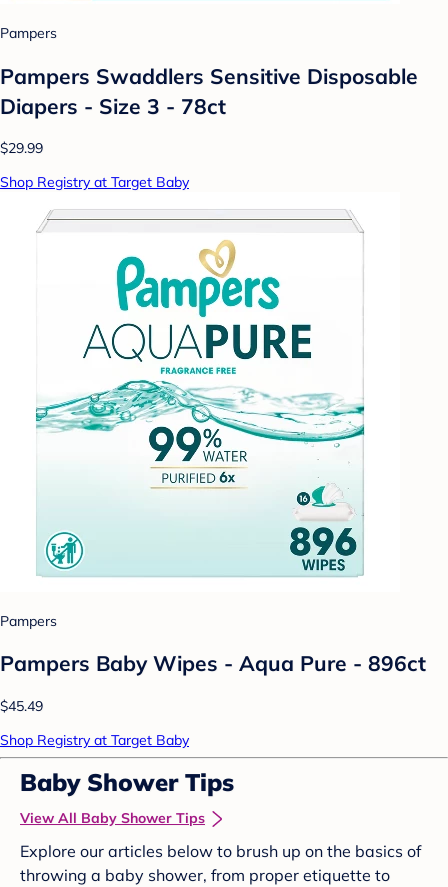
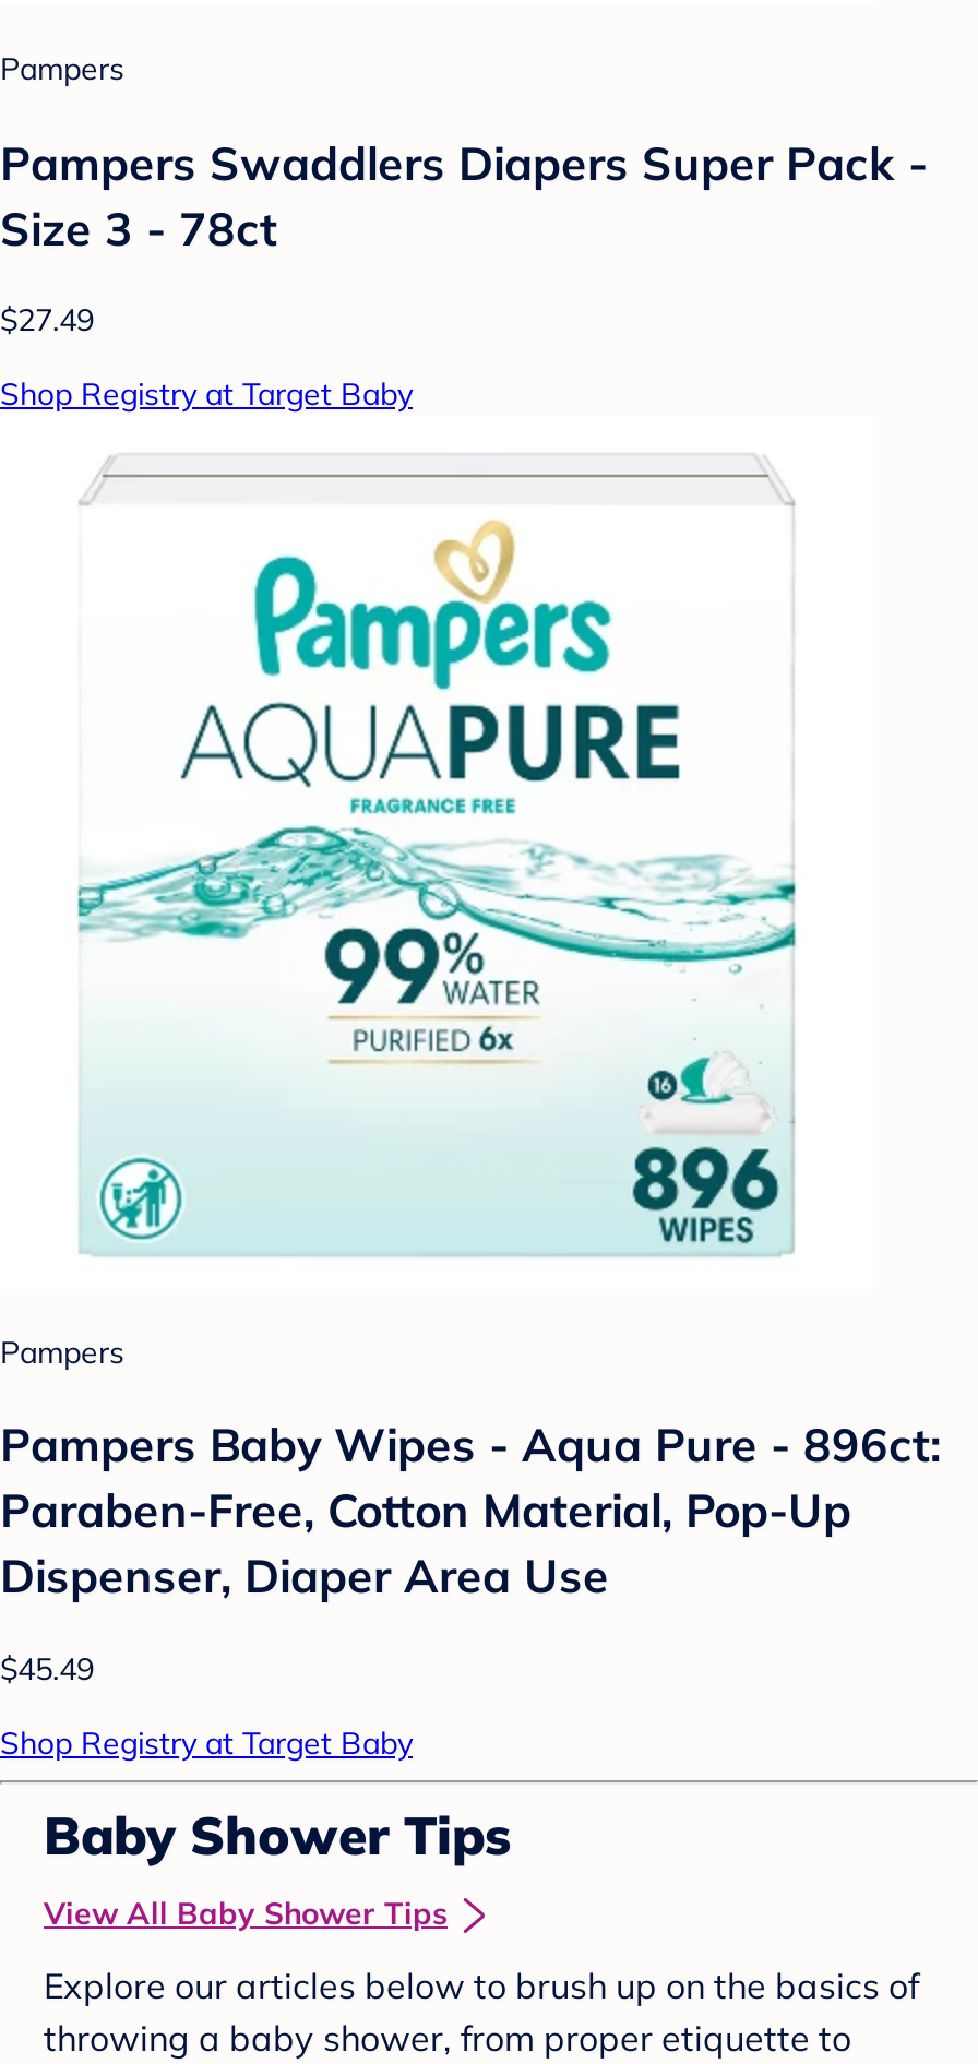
[0,62,418,118] Pampers Swaddlers Sensitive Disposable | Diapers - Size 3 - 78ct -> [0,133,928,255] Pampers Swaddlers Diapers Super Pack - | Size 3 - 78ct
[0,139,43,157] $29.99 -> [0,300,94,339] $27.49
[0,650,426,676] Pampers Baby Wipes - Aqua Pure - 896ct -> [0,1416,941,1604] Pampers Baby Wipes - Aqua Pure - 896ct: | Paraben-Free, Cotton Material, Pop-Up | Dispenser, Diaper Area Use

